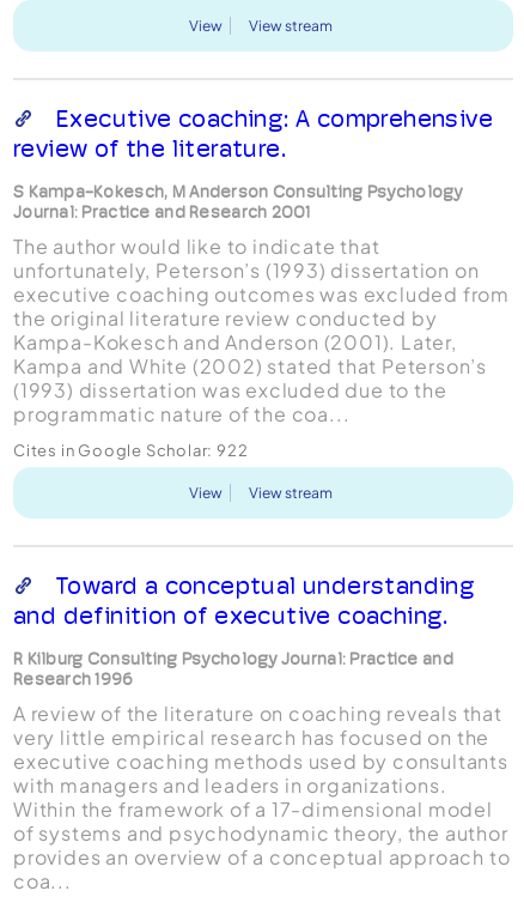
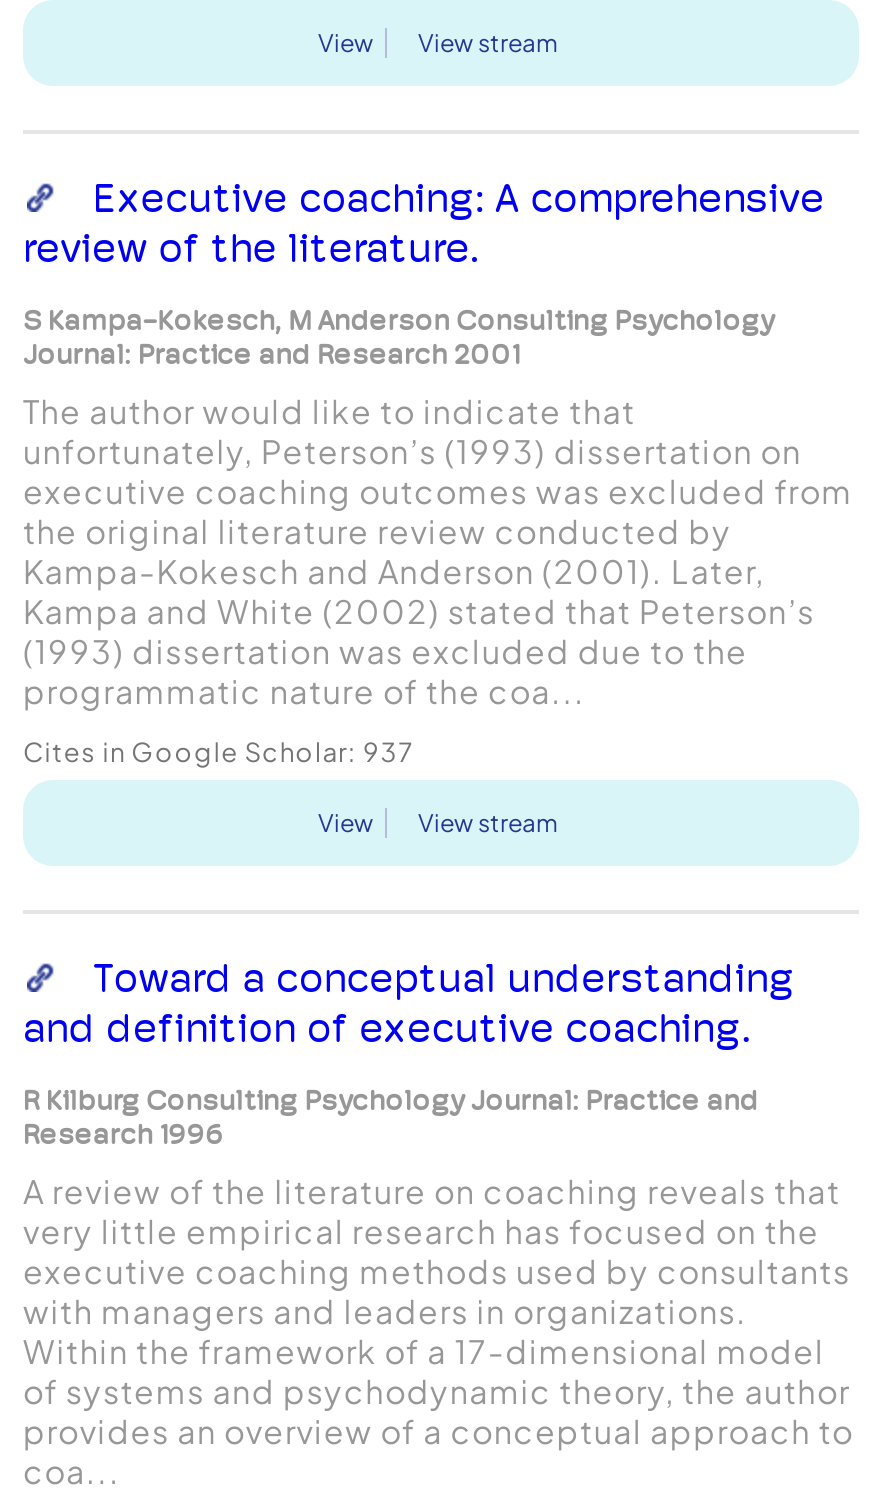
[13,440,248,459] Cites in Google Scholar: 922 -> [23,735,414,767] Cites in Google Scholar: 937

